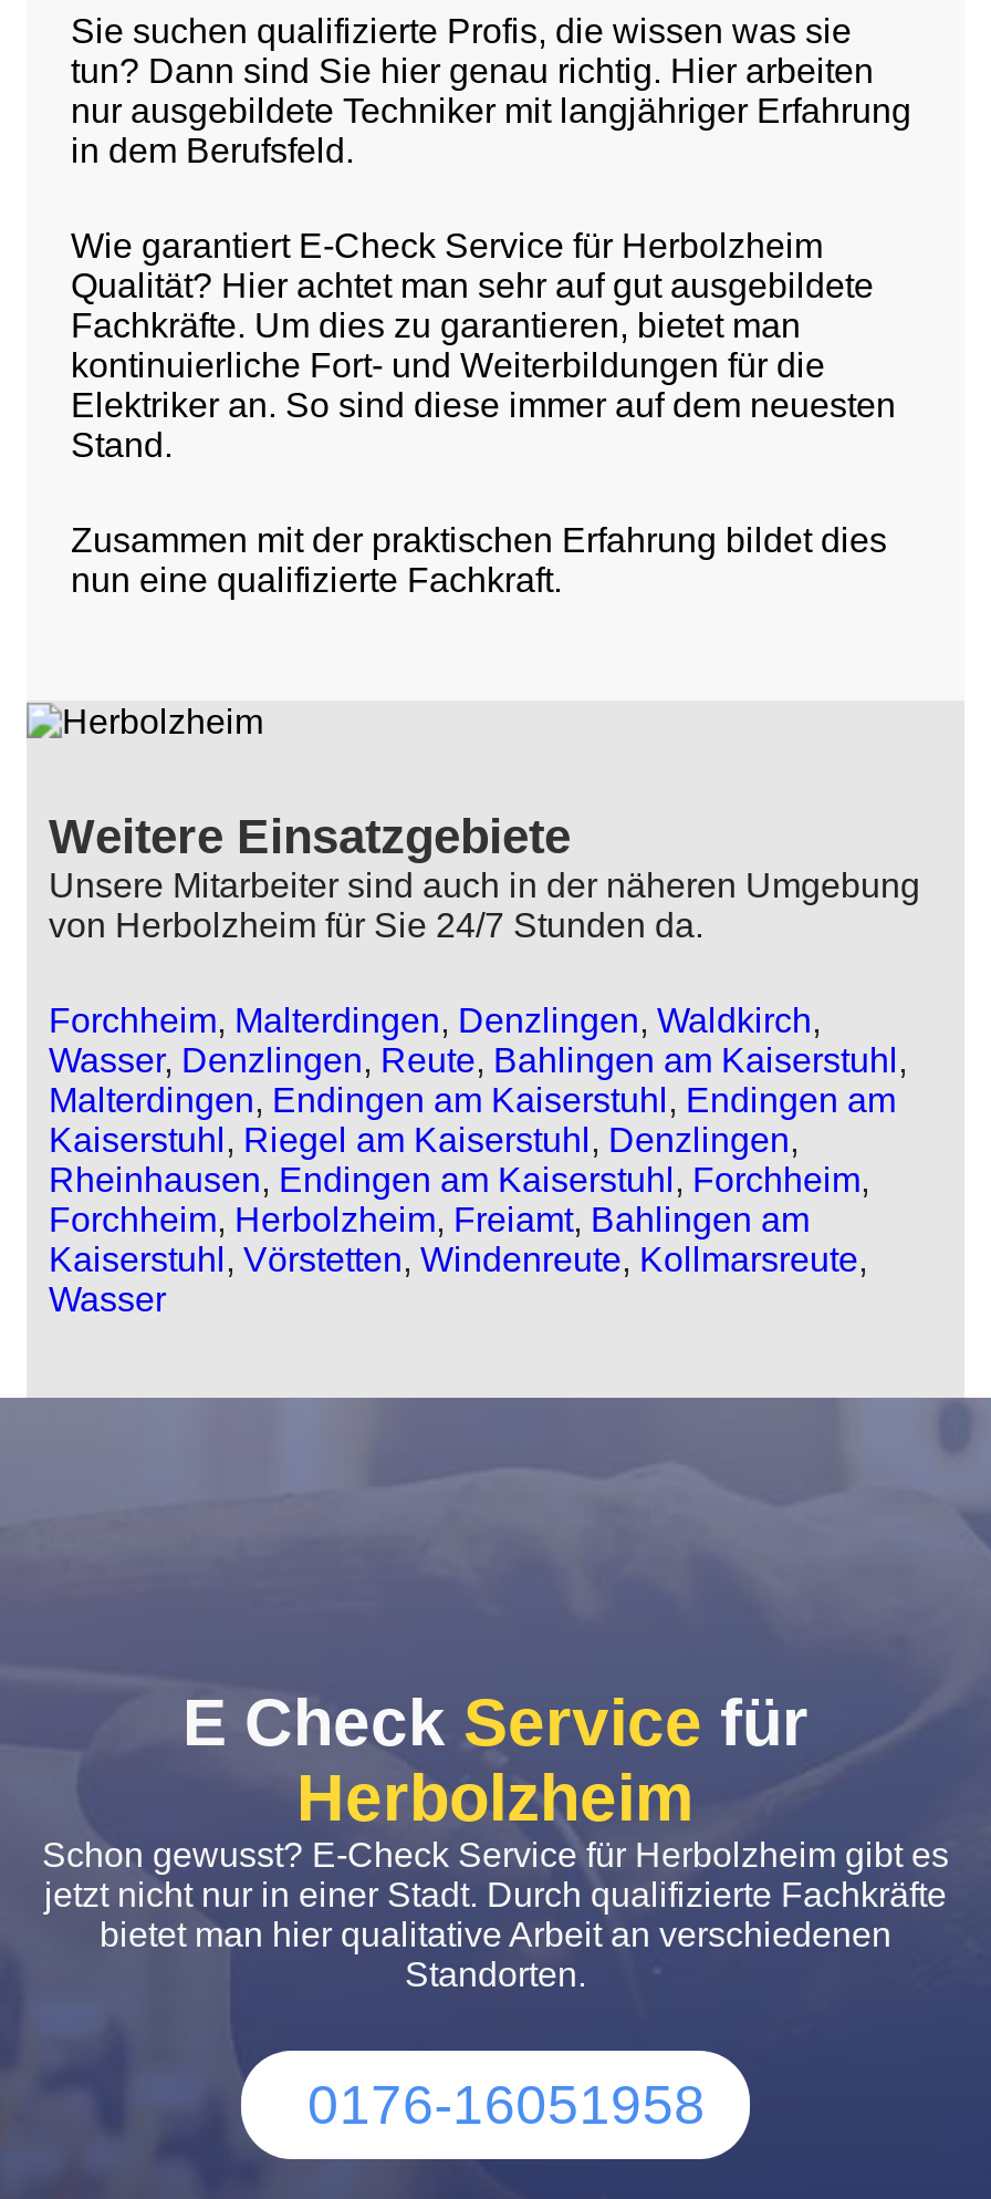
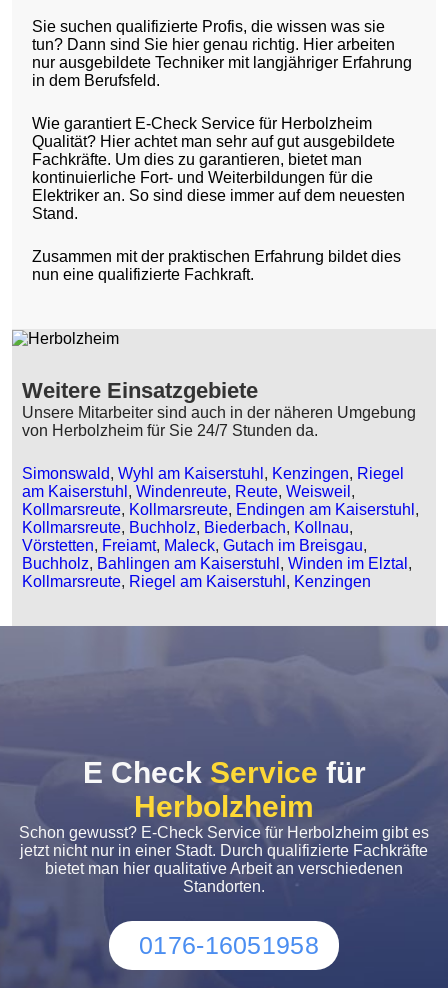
[49,1001,907,1318] Forchheim, Malterdingen, Denzlingen, Waldkirch, | Wasser, Denzlingen, Reute, Bahlingen am Kaiserstuhl, | Malterdingen, Endingen am Kaiserstuhl, Endingen am | Kaiserstuhl, Riegel am Kaiserstuhl, Denzlingen, | Rheinhausen, Endingen am Kaiserstuhl, Forchheim, | Forchheim, Herbolzheim, Freiamt, Bahlingen am | Kaiserstuhl, Vörstetten, Windenreute, Kollmarsreute, | Wasser -> [22,465,419,590] Simonswald, Wyhl am Kaiserstuhl, Kenzingen, Riegel | am Kaiserstuhl,Windenreute, Reute, Weisweil, | Kollmarsreute, Kollmarsreute, Endingen am Kaiserstuhl, | Kollmarsreute, Buchholz, Biederbach, Kollnau, | Vörstetten, Freiamt, Maleck, Gutach im Breisgau, | Buchholz, Bahlingen am Kaiserstuhl, Winden im Elztal, | Kollmarsreute, Riegel am Kaiserstuhl, Kenzingen

